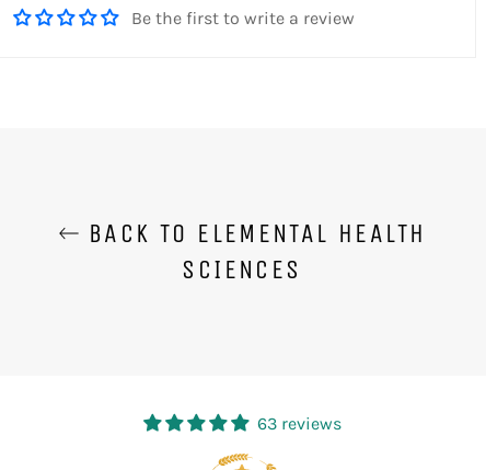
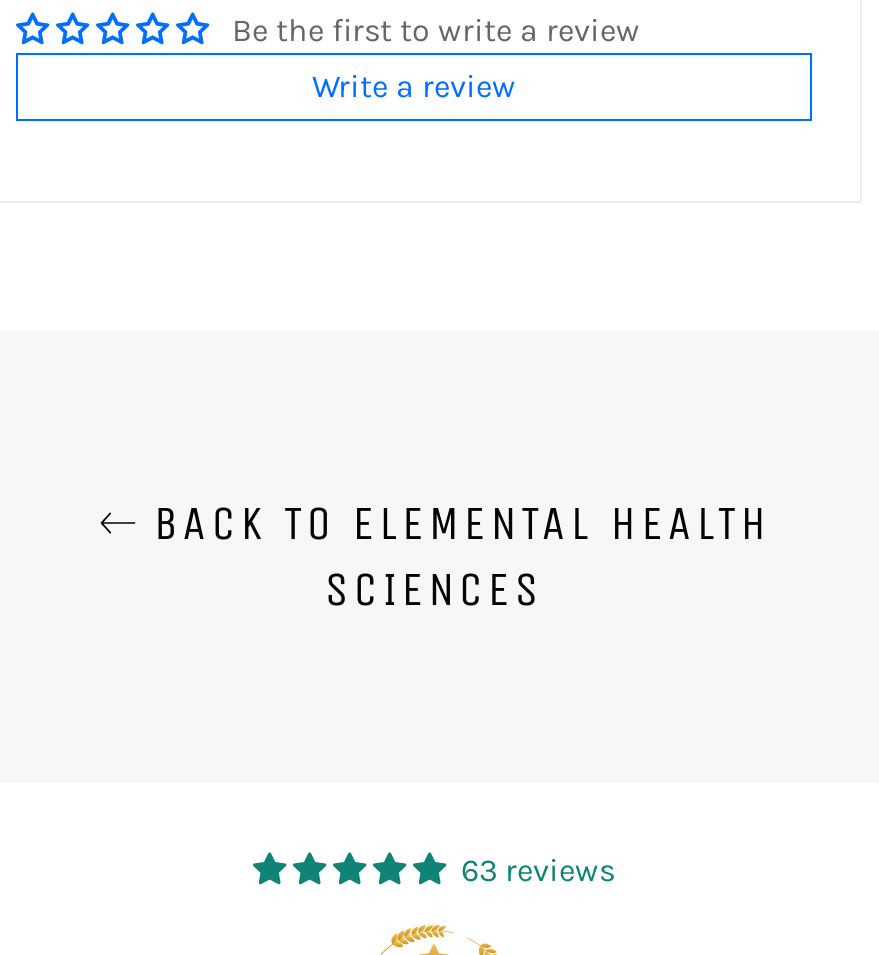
none -> [312,67,516,105] Write a review

